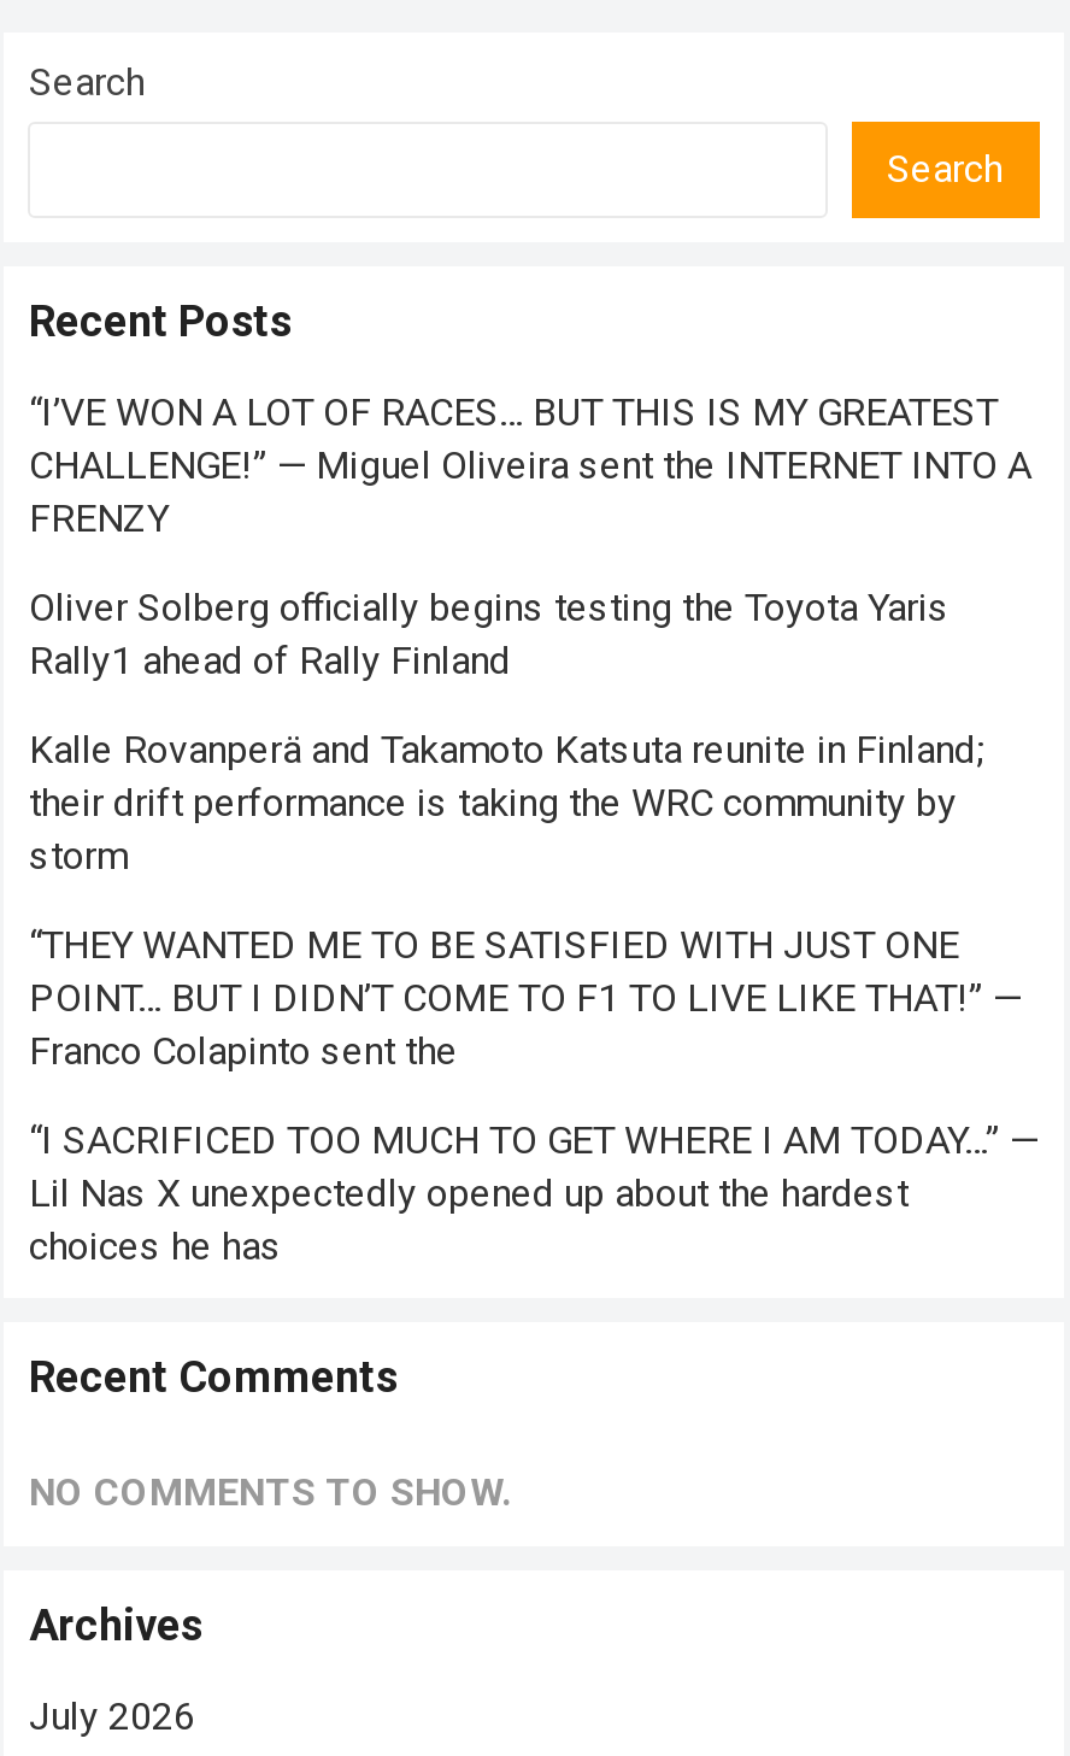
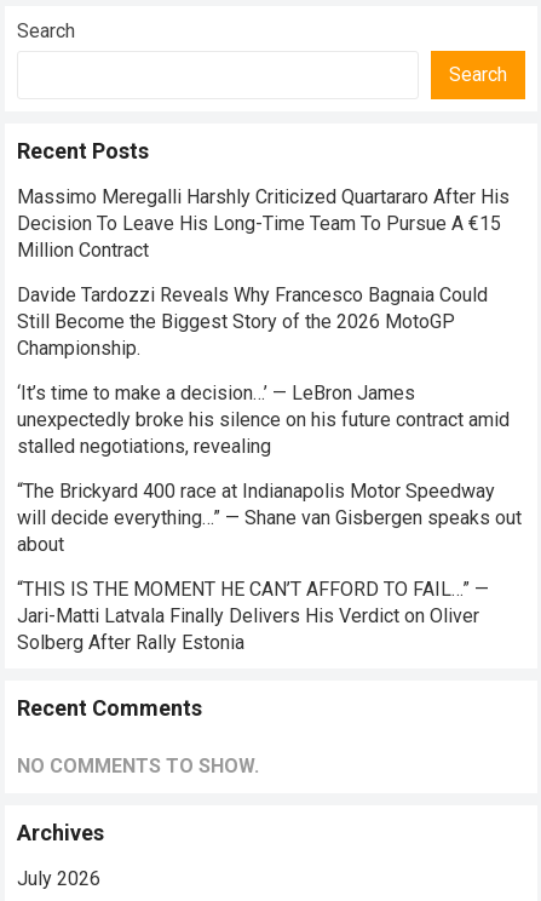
[29,389,1031,541] “I’VE WON A LOT OF RACES… BUT THIS IS MY GREATEST | CHALLENGE!” — Miguel Oliveira sent the INTERNET INTO A | FRENZY -> [18,185,510,262] Massimo Meregalli Harshly Criticized Quartararo After His | Decision To Leave His Long-Time Team To Pursue A €15 | Million Contract
[29,585,950,683] Oliver Solberg officially begins testing the Toyota Yaris | Rally1 ahead of Rally Finland -> [18,283,488,360] Davide Tardozzi Reveals Why Francesco Bagnaia Could | Still Become the Biggest Story of the 2026 MotoGP | Championship.
[29,727,983,879] Kalle Rovanperä and Takamoto Katsuta reunite in Finland; | their drift performance is taking the WRC community by | storm -> [18,381,510,458] ‘It’s time to make a decision…’ — LeBron James | unexpectedly broke his silence on his future contract amid | stalled negotiations, revealing
[29,922,1022,1074] “THEY WANTED ME TO BE SATISFIED WITH JUST ONE | POINT… BUT I DIDN’T COME TO F1 TO LIVE LIKE THAT!” — | Franco Colapinto sent the -> [18,480,522,556] “The Brickyard 400 race at Indianapolis Motor Speedway | will decide everything…” — Shane van Gisbergen speaks out | about
[29,1117,1039,1269] “I SACRIFICED TOO MUCH TO GET WHERE I AM TODAY…” — | Lil Nas X unexpectedly opened up about the hardest | choices he has -> [18,578,490,654] “THIS IS THE MOMENT HE CAN’T AFFORD TO FAIL…” — | Jari-Matti Latvala Finally Delivers His Verdict on Oliver | Solberg After Rally Estonia

